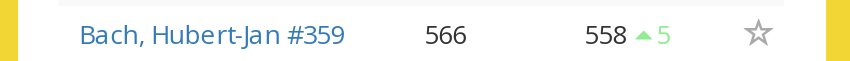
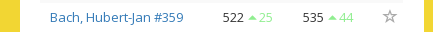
[425,16,671,52] 566 | 558 | 5 -> [223,8,353,26] 522 | 25 | 535 | 44

